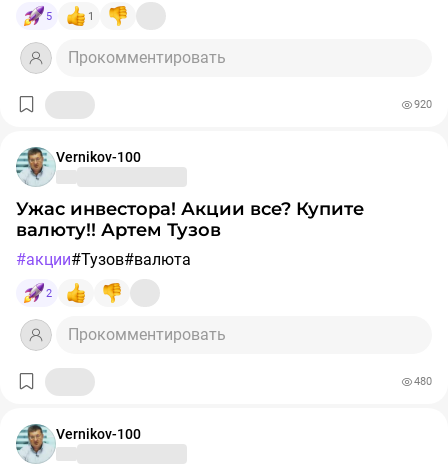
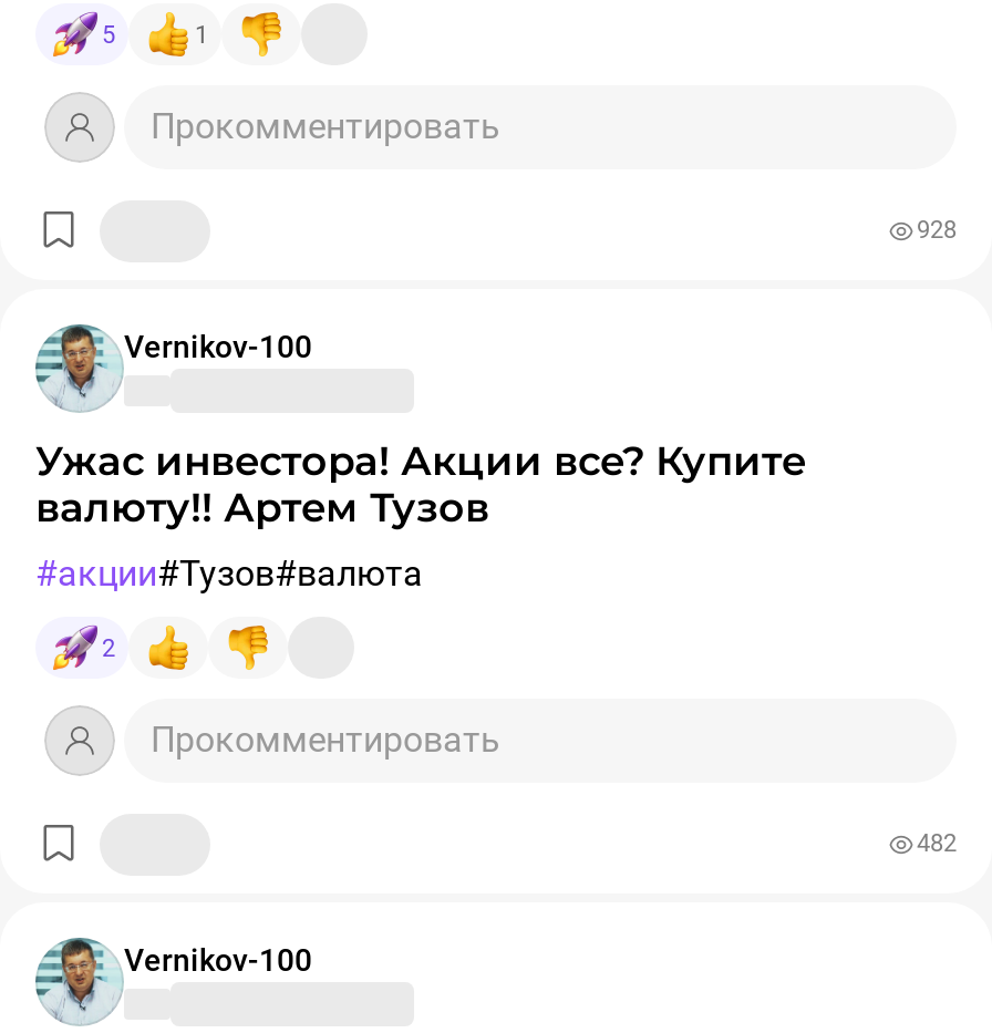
[414,98,432,111] 920 -> [917,216,957,245] 928
[414,375,432,388] 480 -> [917,829,957,858] 482

